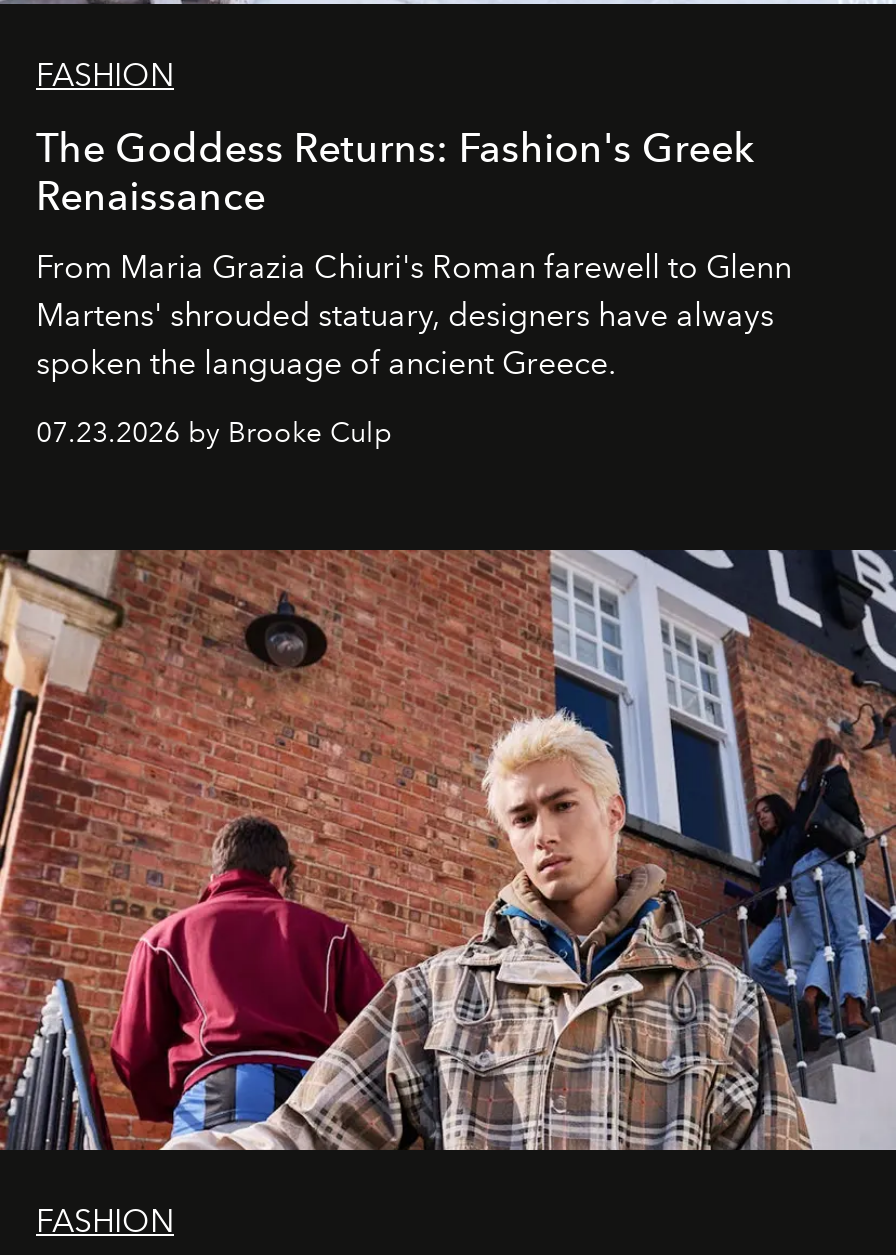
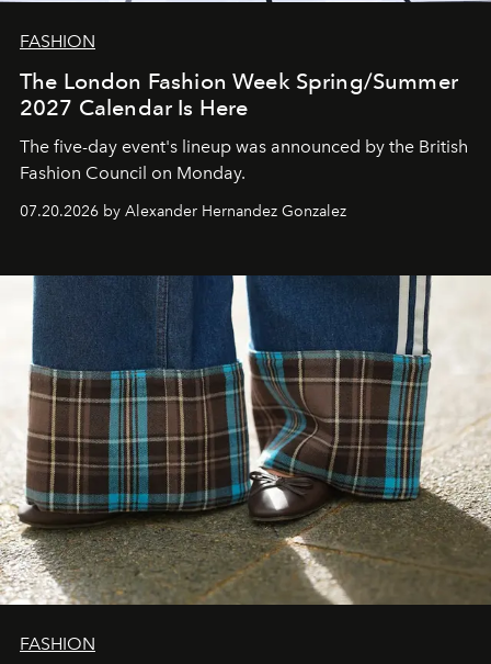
[36,125,756,221] The Goddess Returns: Fashion's Greek | Renaissance -> [20,68,458,121] The London Fashion Week Spring/Summer | 2027 Calendar Is Here
[36,249,792,383] From Maria Grazia Chiuri's Roman farewell to Glenn | Martens' shrouded statuary, designers have always | spoken the language of ancient Greece. -> [20,136,468,184] The five-day event's lineup was announced by the British | Fashion Council on Monday.
[36,417,392,451] 07.23.2026 by Brooke Culp -> [20,202,346,221] 07.20.2026 by Alexander Hernandez Gonzalez
[6,548,890,1152] [image] -> [3,274,488,606] [image]

